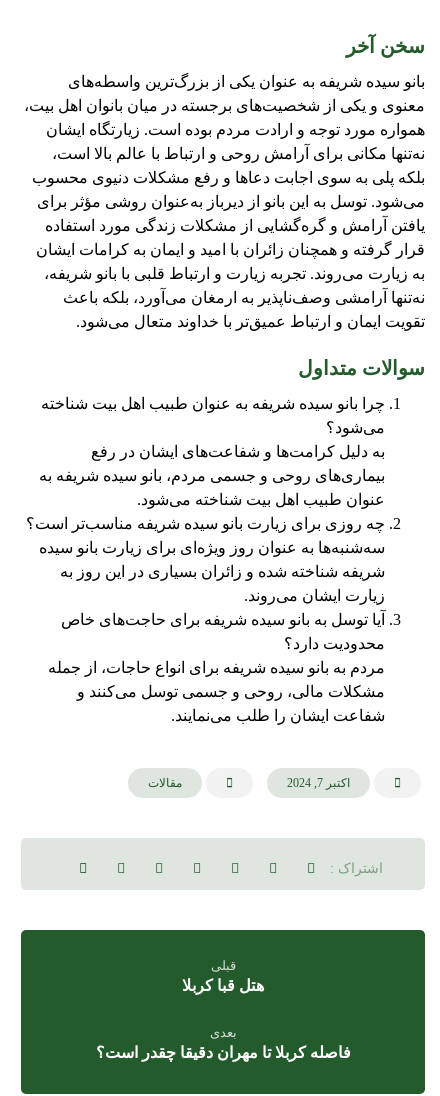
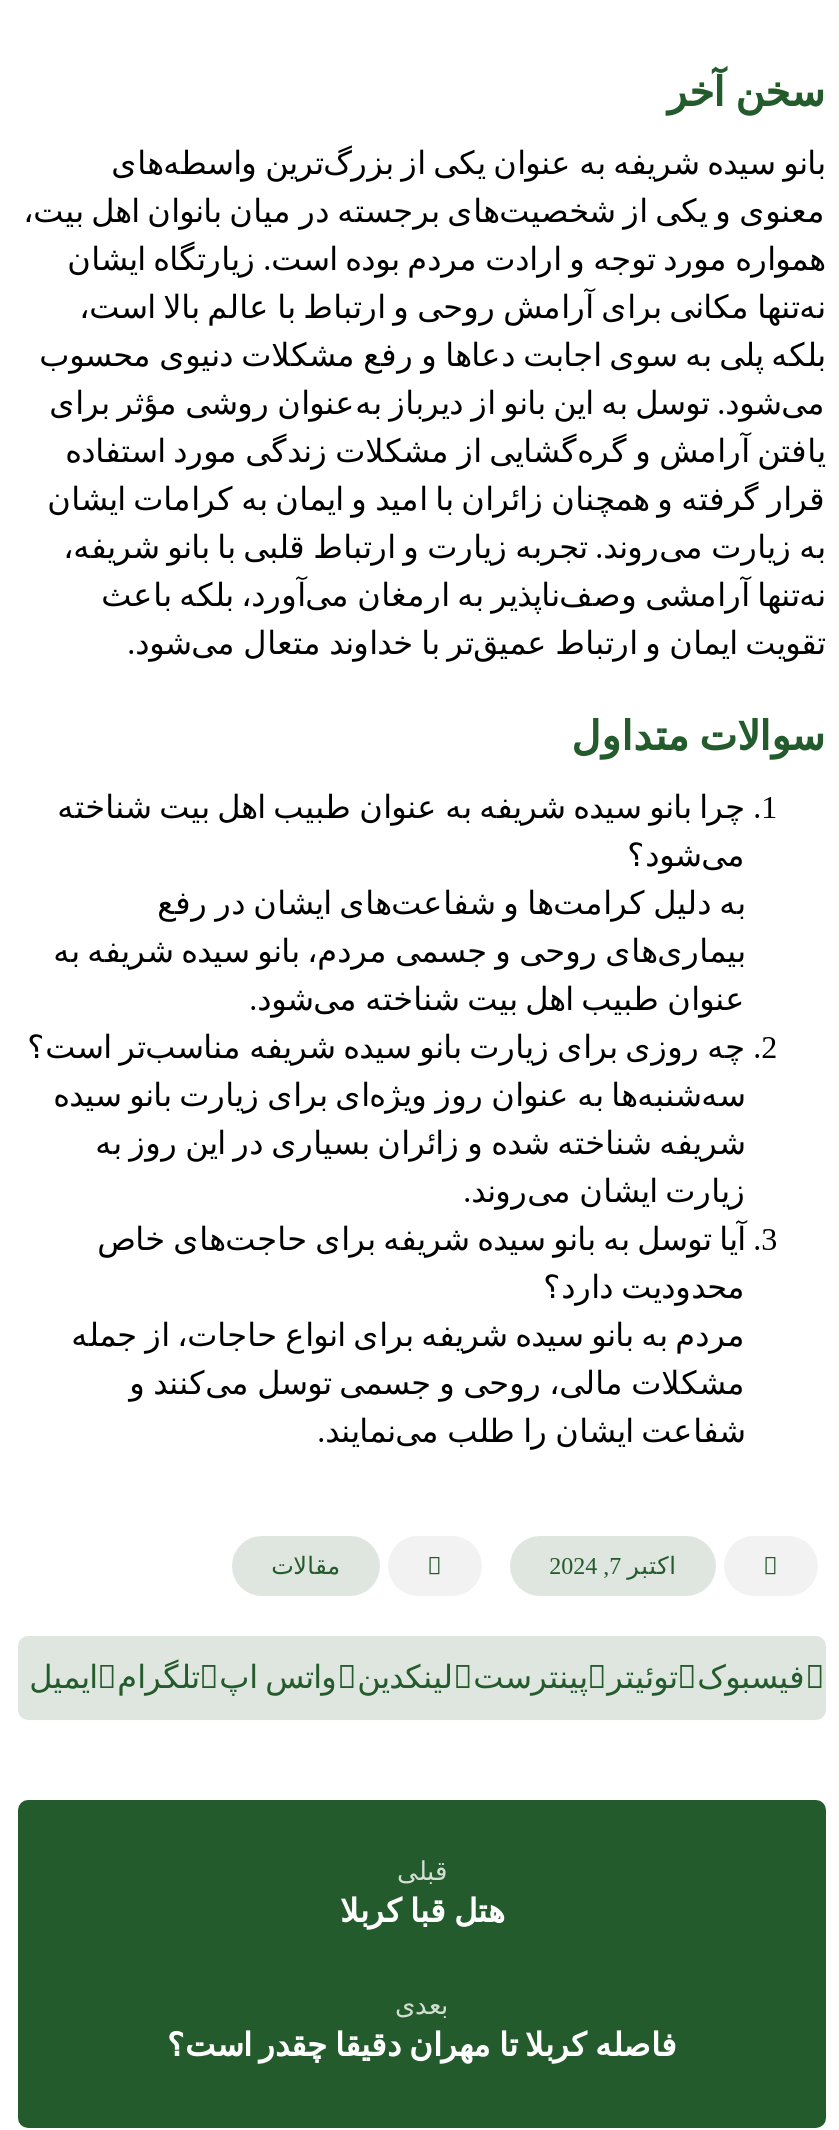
none -> [29,1660,805,1694] فیسبوک توئیتر پینترست لینکدین واتس اپ تلگرام ایمیل

